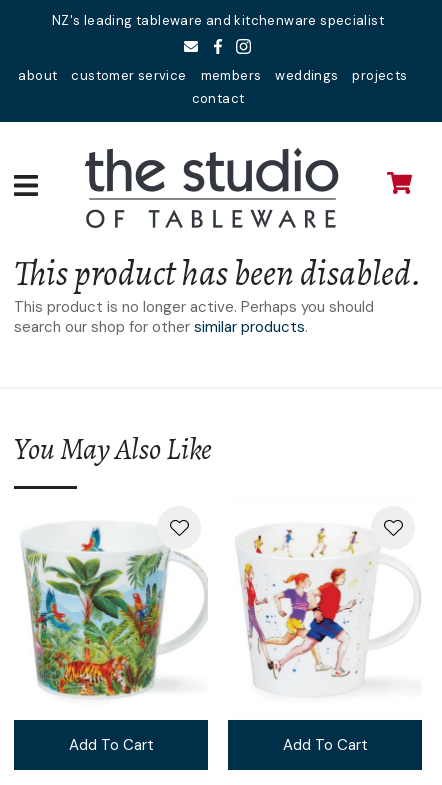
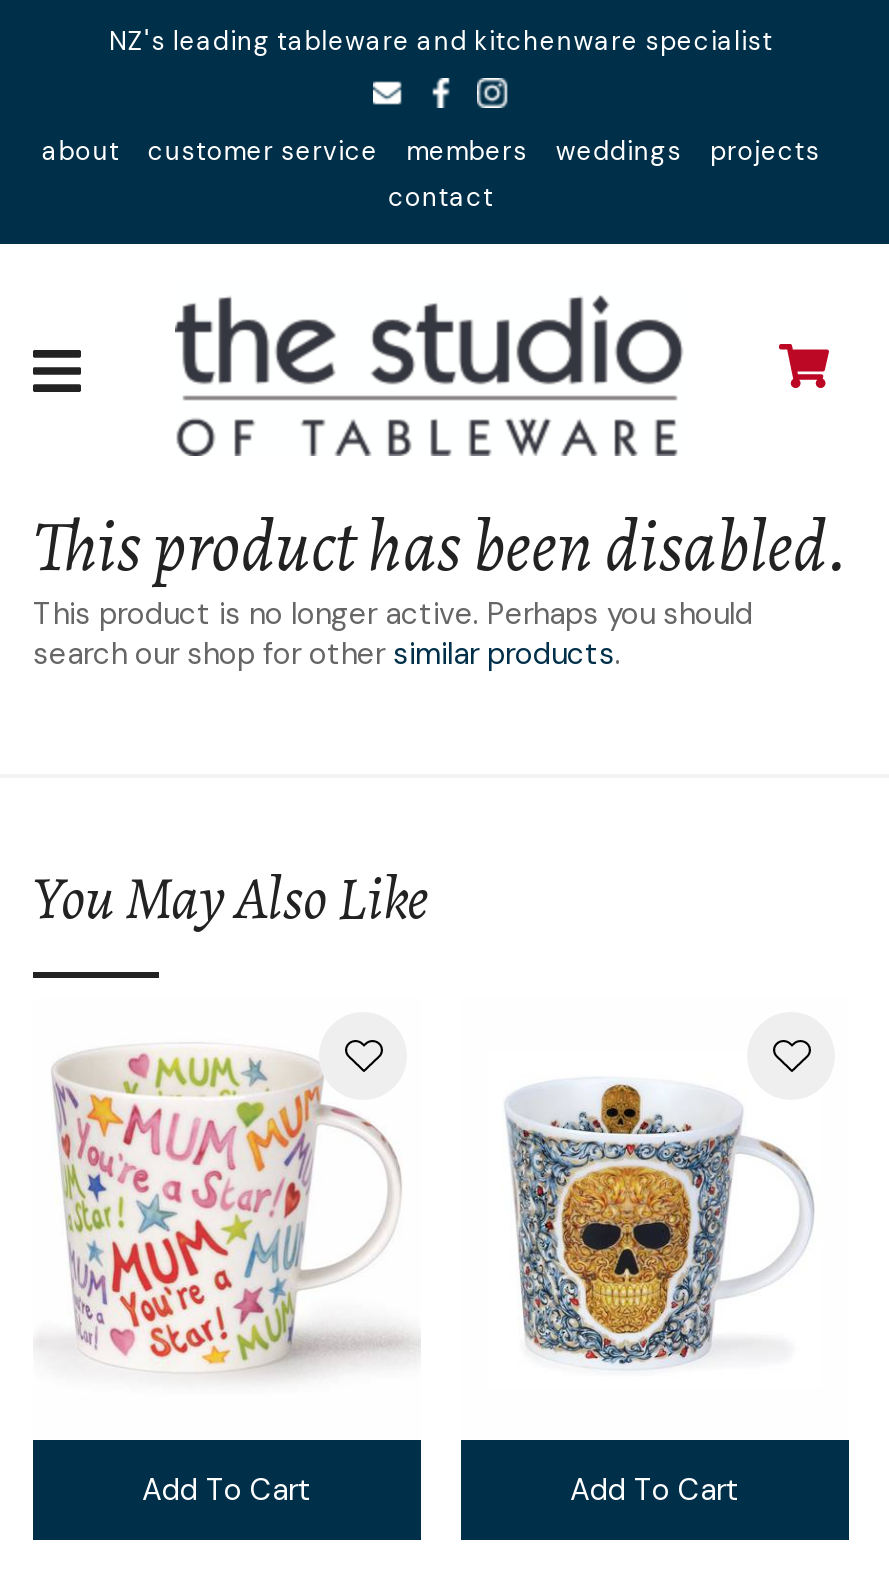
[24,526,208,698] [image] -> [55,1052,419,1394] [image]
[238,527,404,686] [image] -> [489,1056,815,1366] [image]

